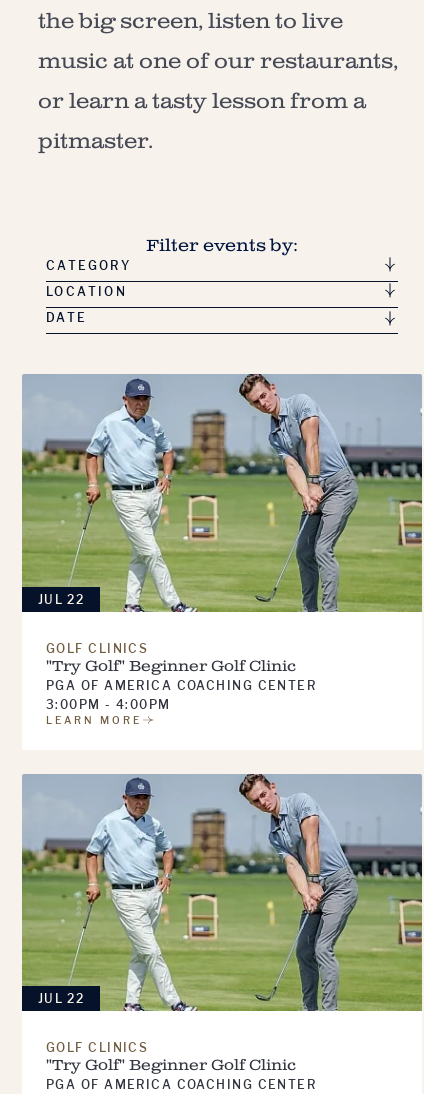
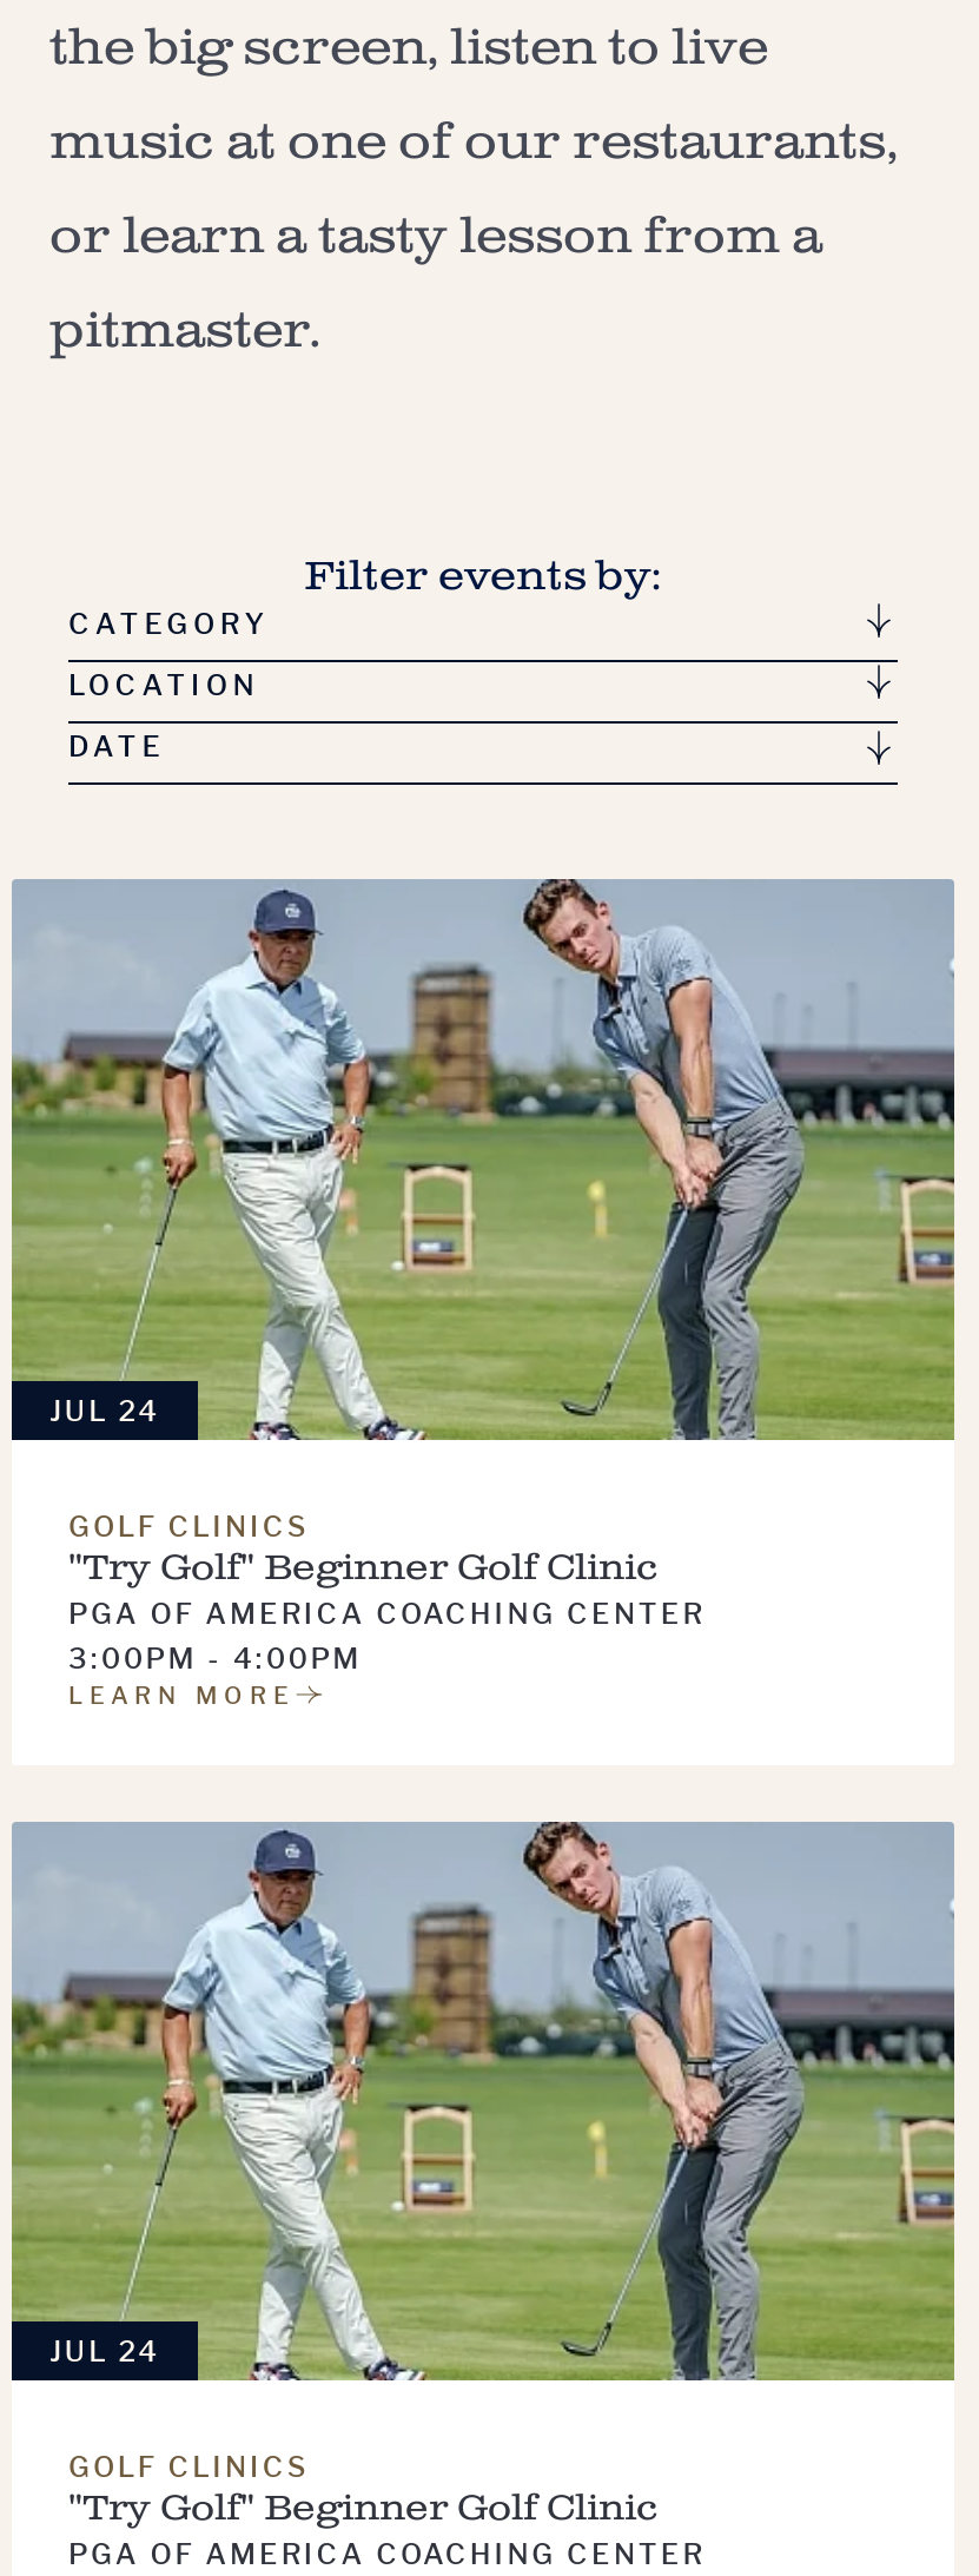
[38,592,84,607] JUL 22 -> [49,1392,160,1428] JUL 24
[38,991,84,1006] JUL 22 -> [49,2333,160,2369] JUL 24

